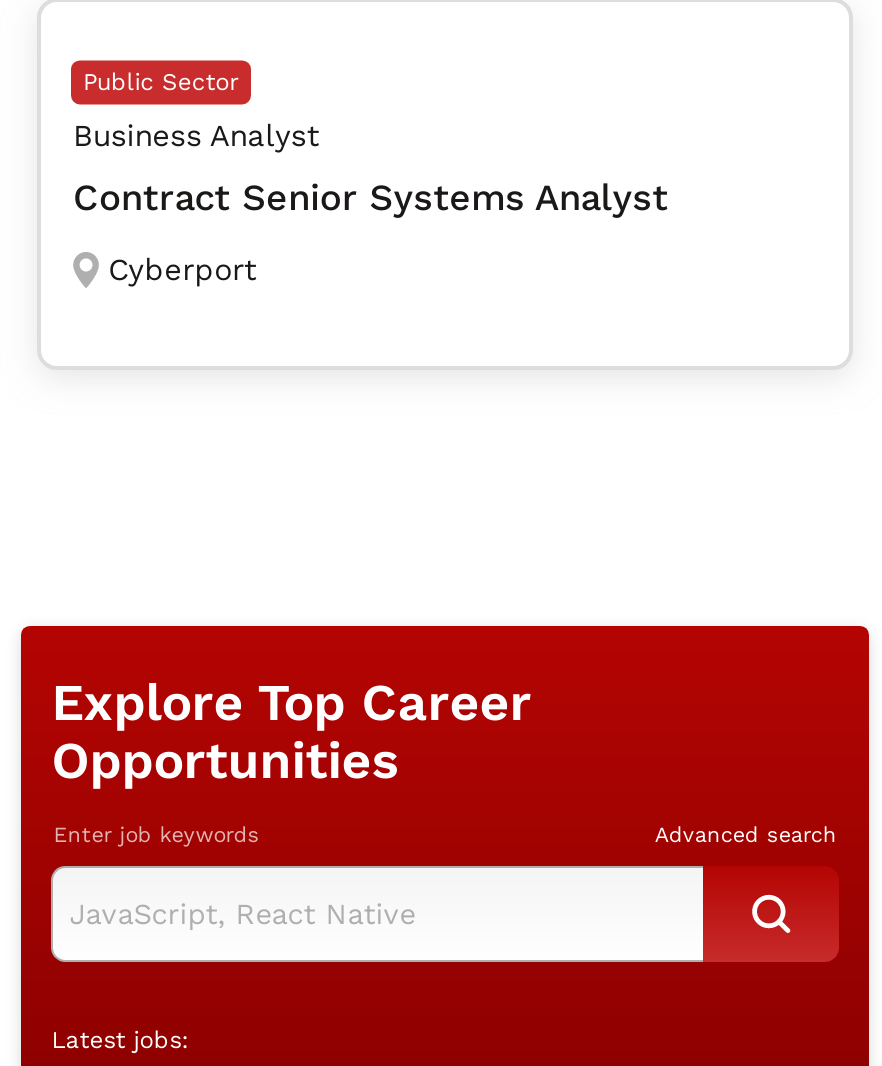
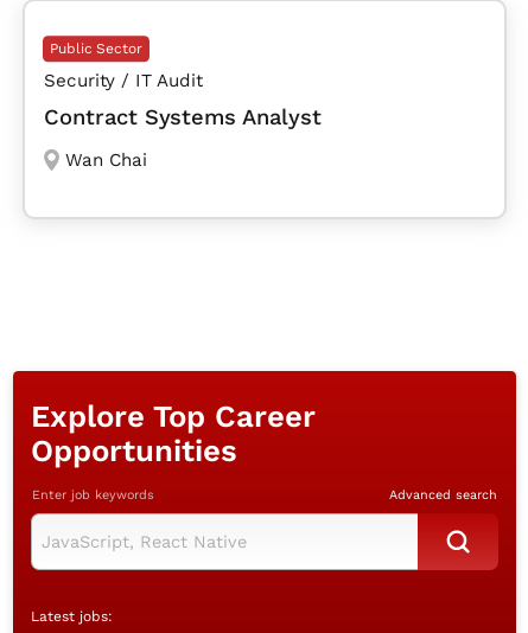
[73,117,319,153] Business Analyst -> [44,69,202,91] Security / IT Audit
[73,175,668,217] Contract Senior Systems Analyst -> [44,104,321,129] Contract Systems Analyst
[108,251,256,287] Cyberport -> [65,149,147,170] Wan Chai

